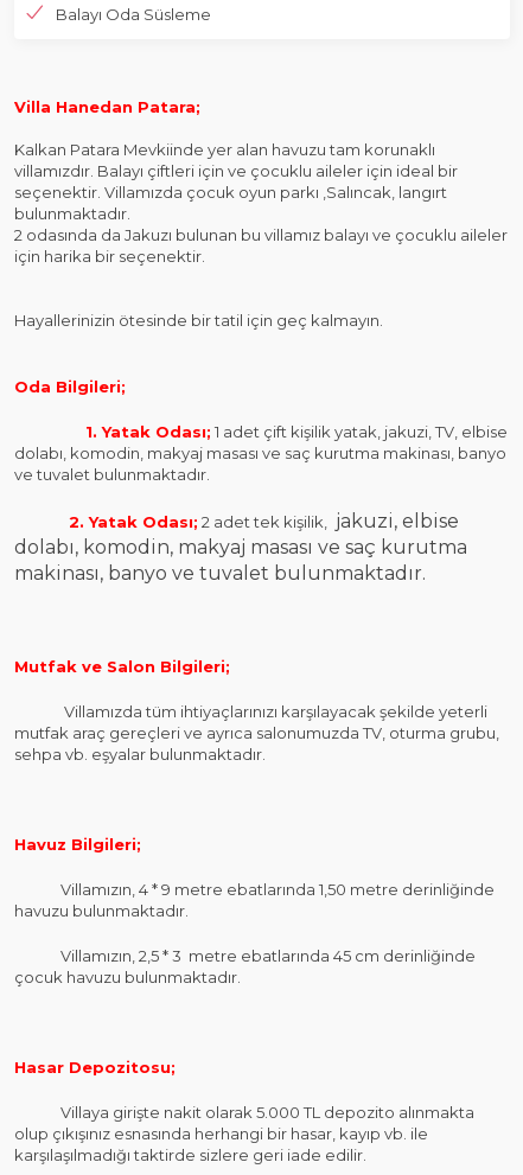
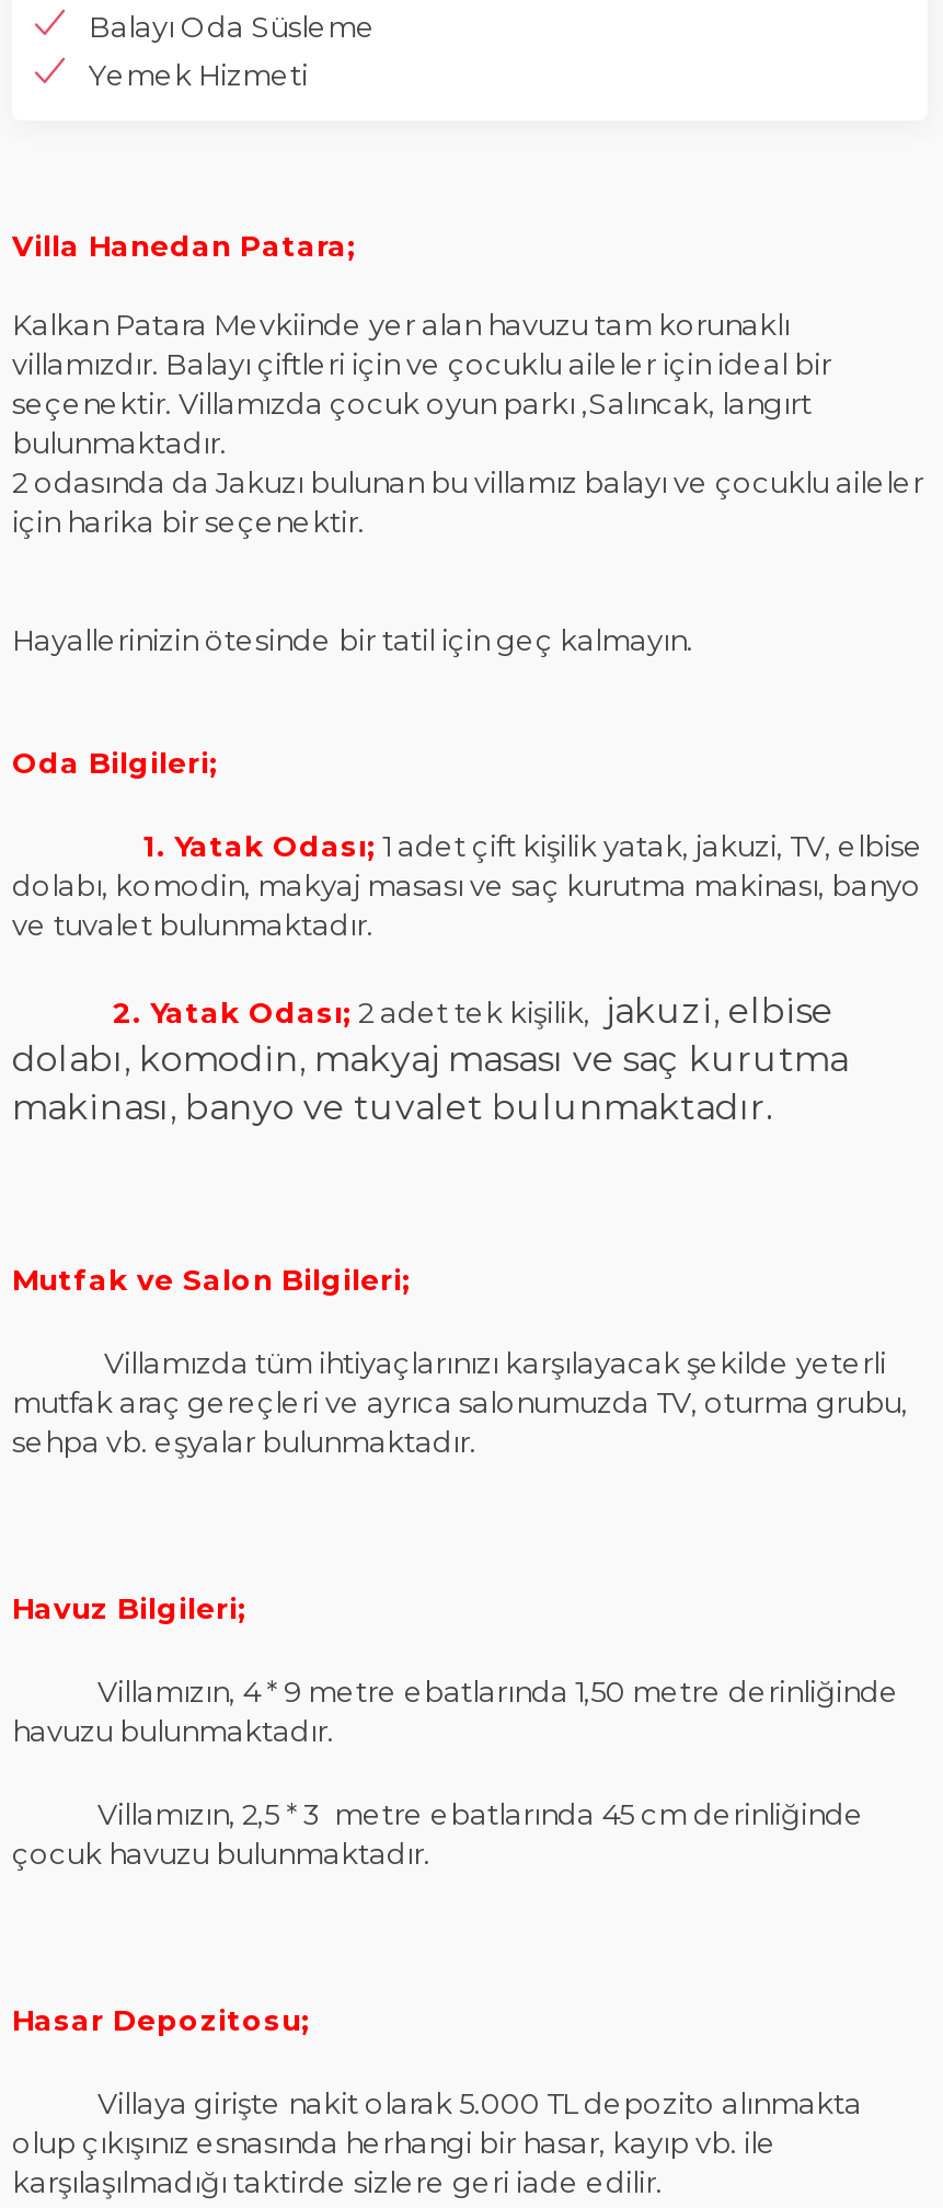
none -> [89,57,308,92] Yemek Hizmeti

